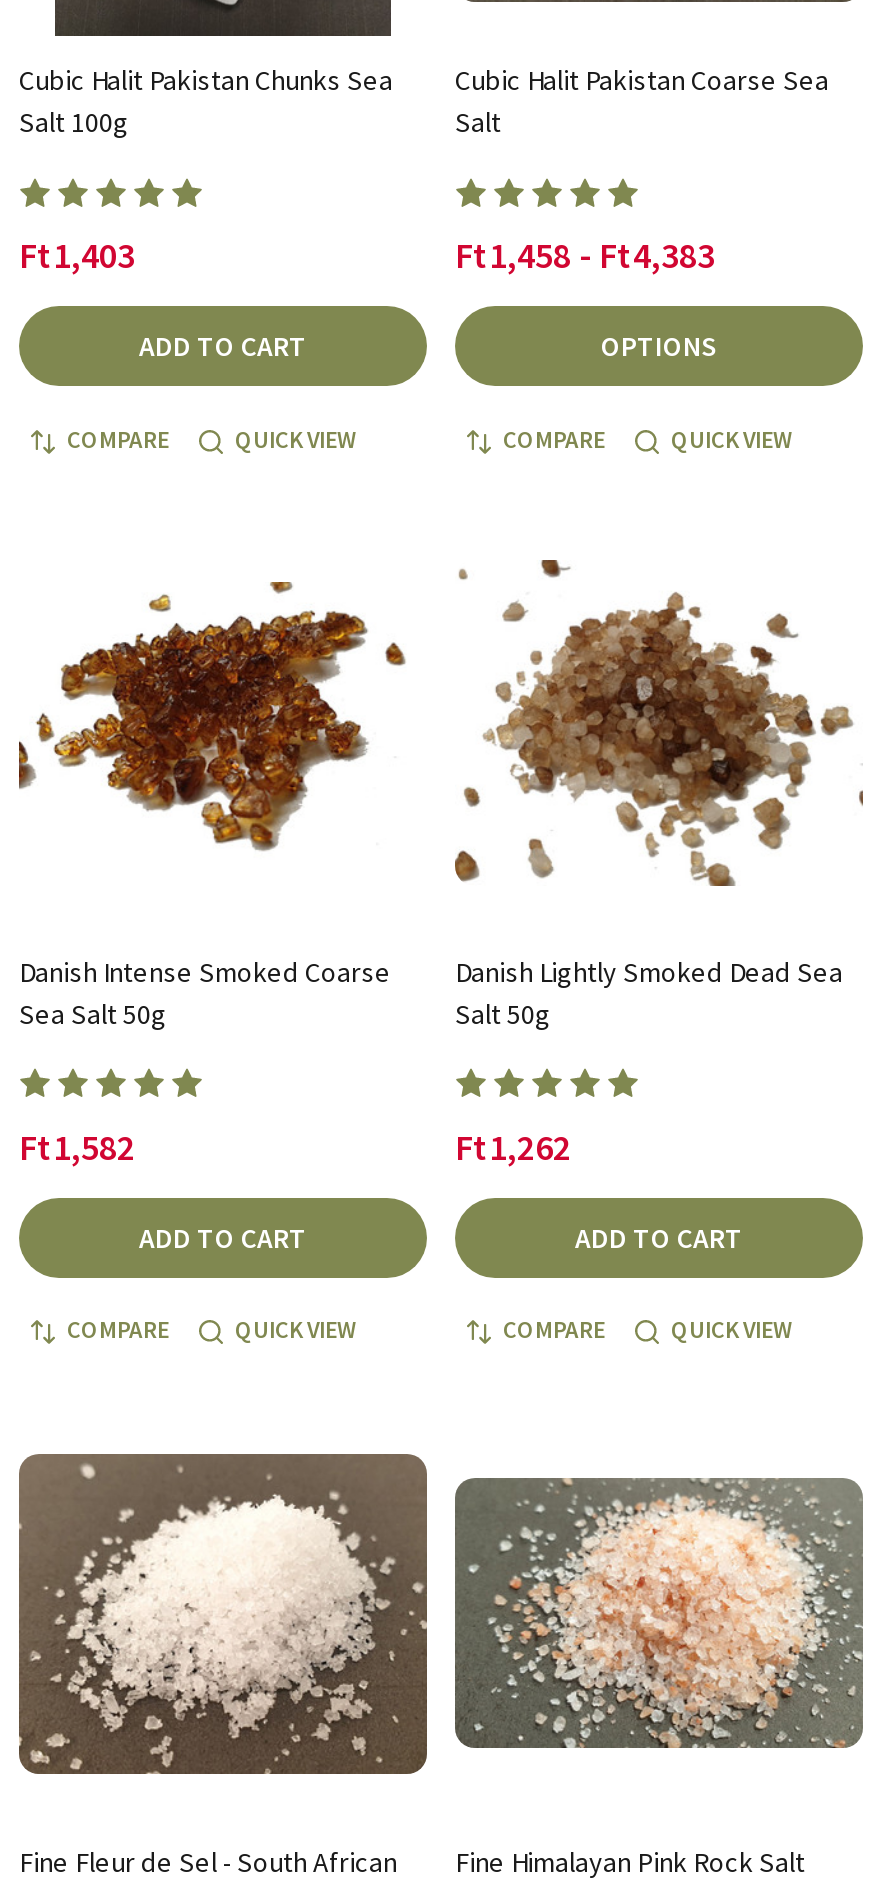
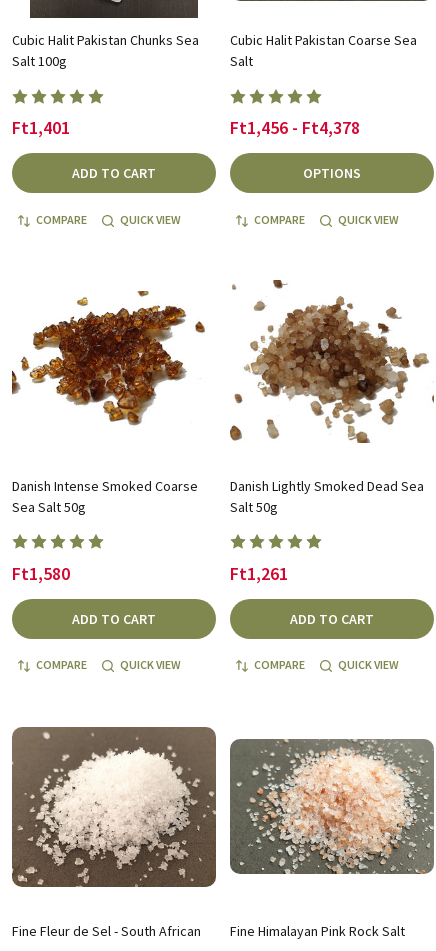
[19,233,135,279] Ft1,403 -> [12,116,70,139] Ft1,401
[455,233,715,279] Ft1,458 - Ft4,383 -> [230,116,360,139] Ft1,456 - Ft4,378
[19,1123,135,1169] Ft1,582 -> [12,561,70,584] Ft1,580
[455,1123,571,1169] Ft1,262 -> [230,561,288,584] Ft1,261

